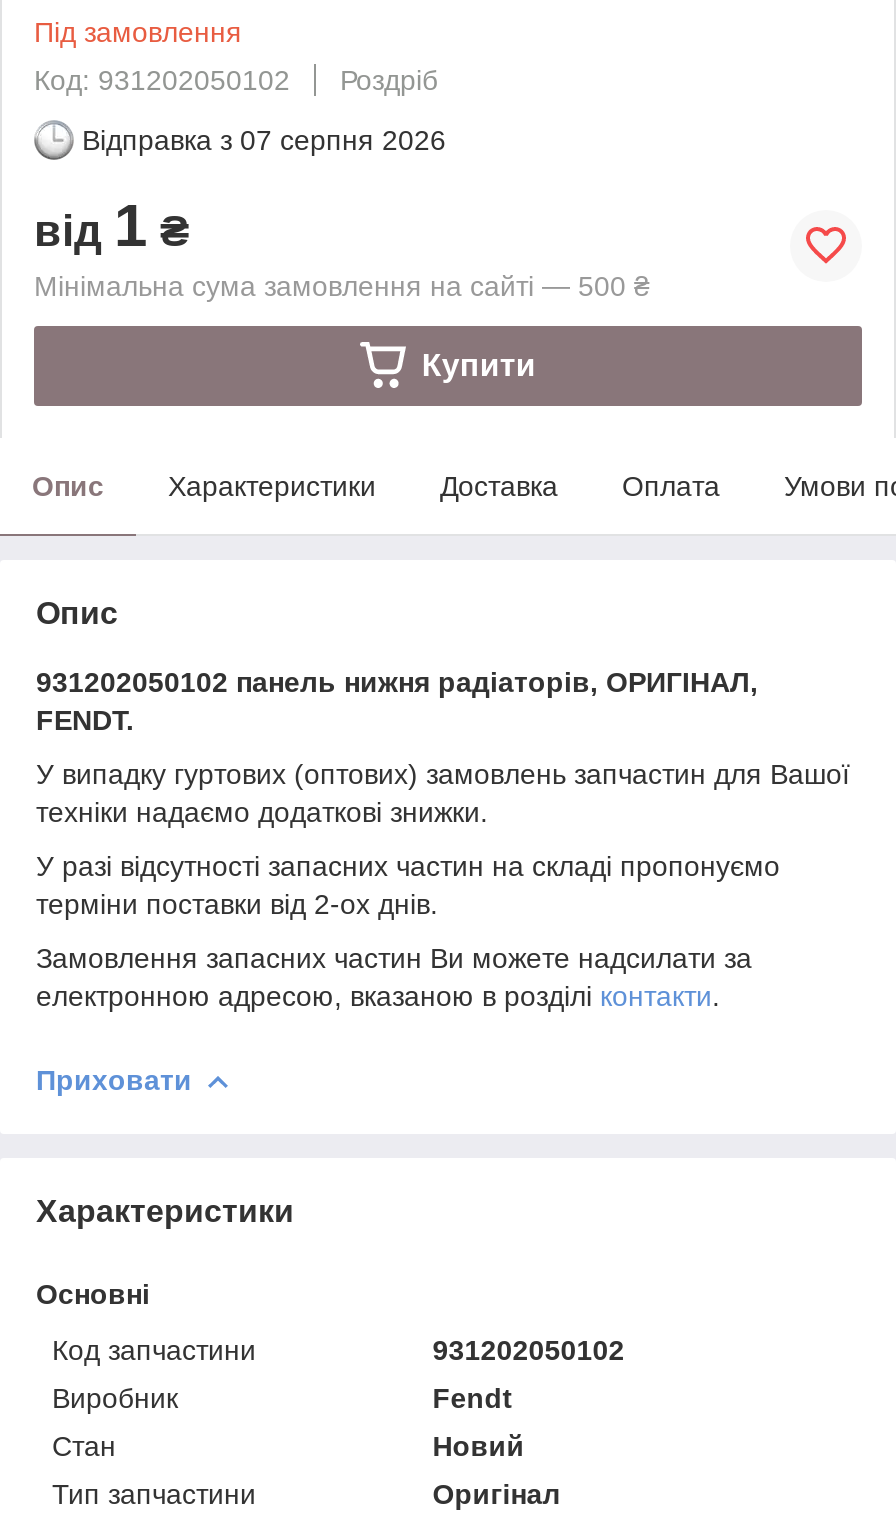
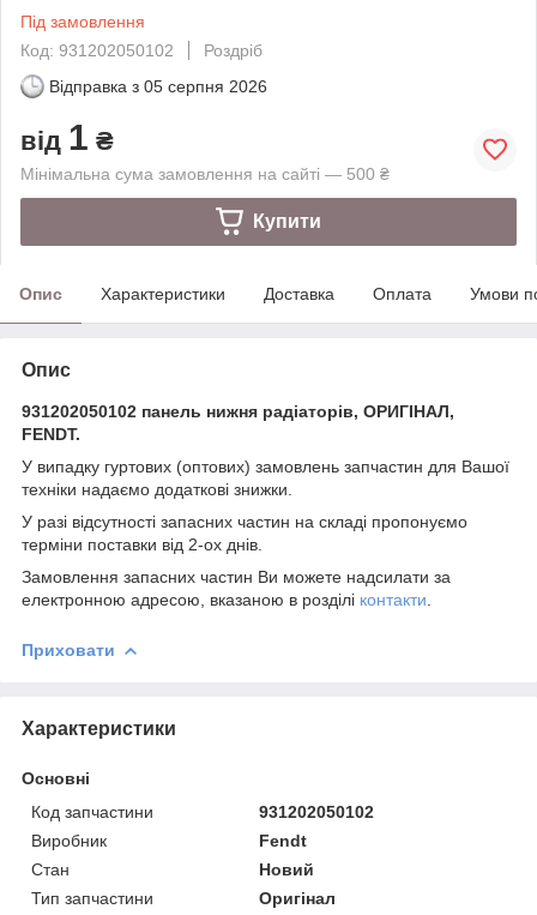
[82,124,446,156] Відправка з 07 серпня 2026 -> [49,77,267,96] Відправка з 05 серпня 2026

